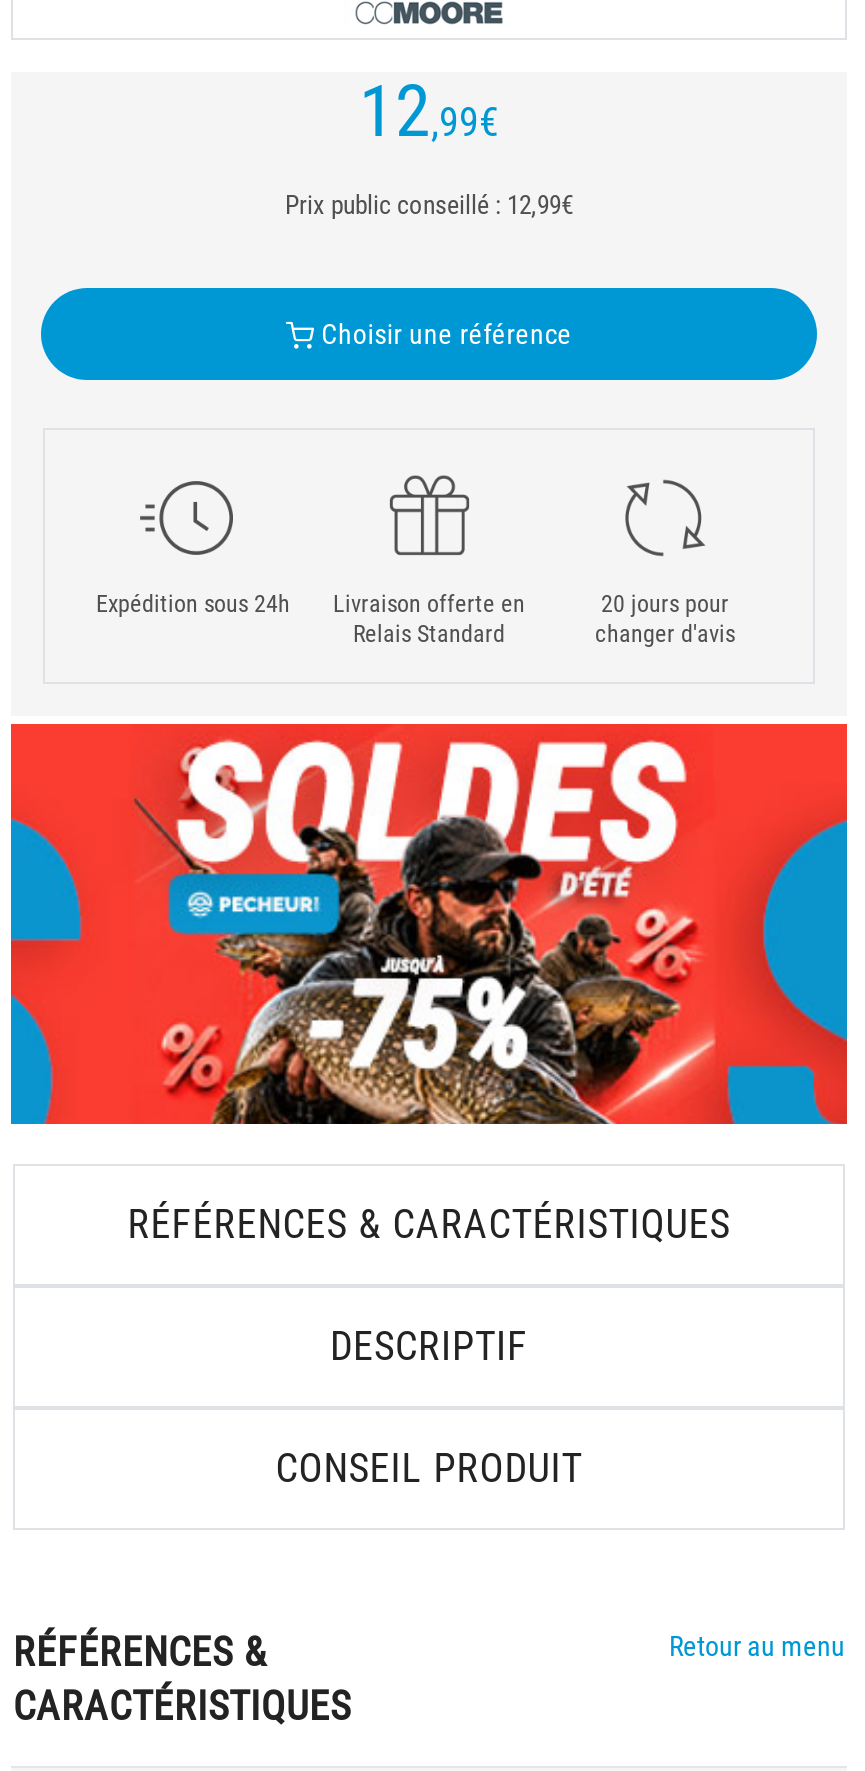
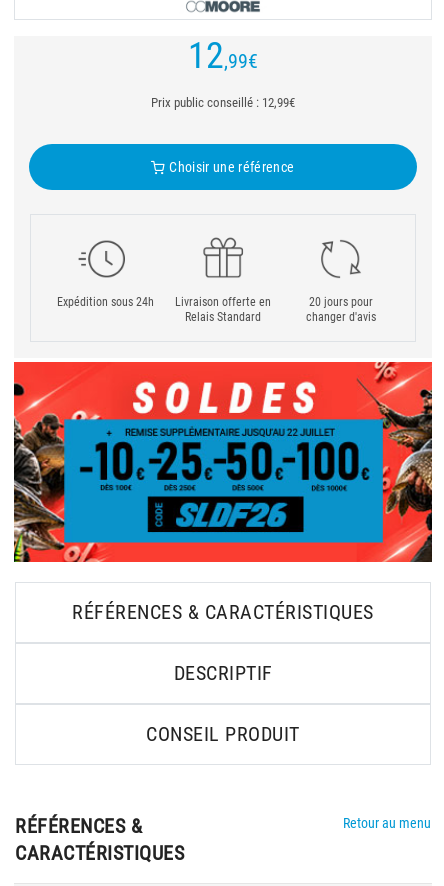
[9,724,849,1126] [image] -> [13,362,433,563] [image]

